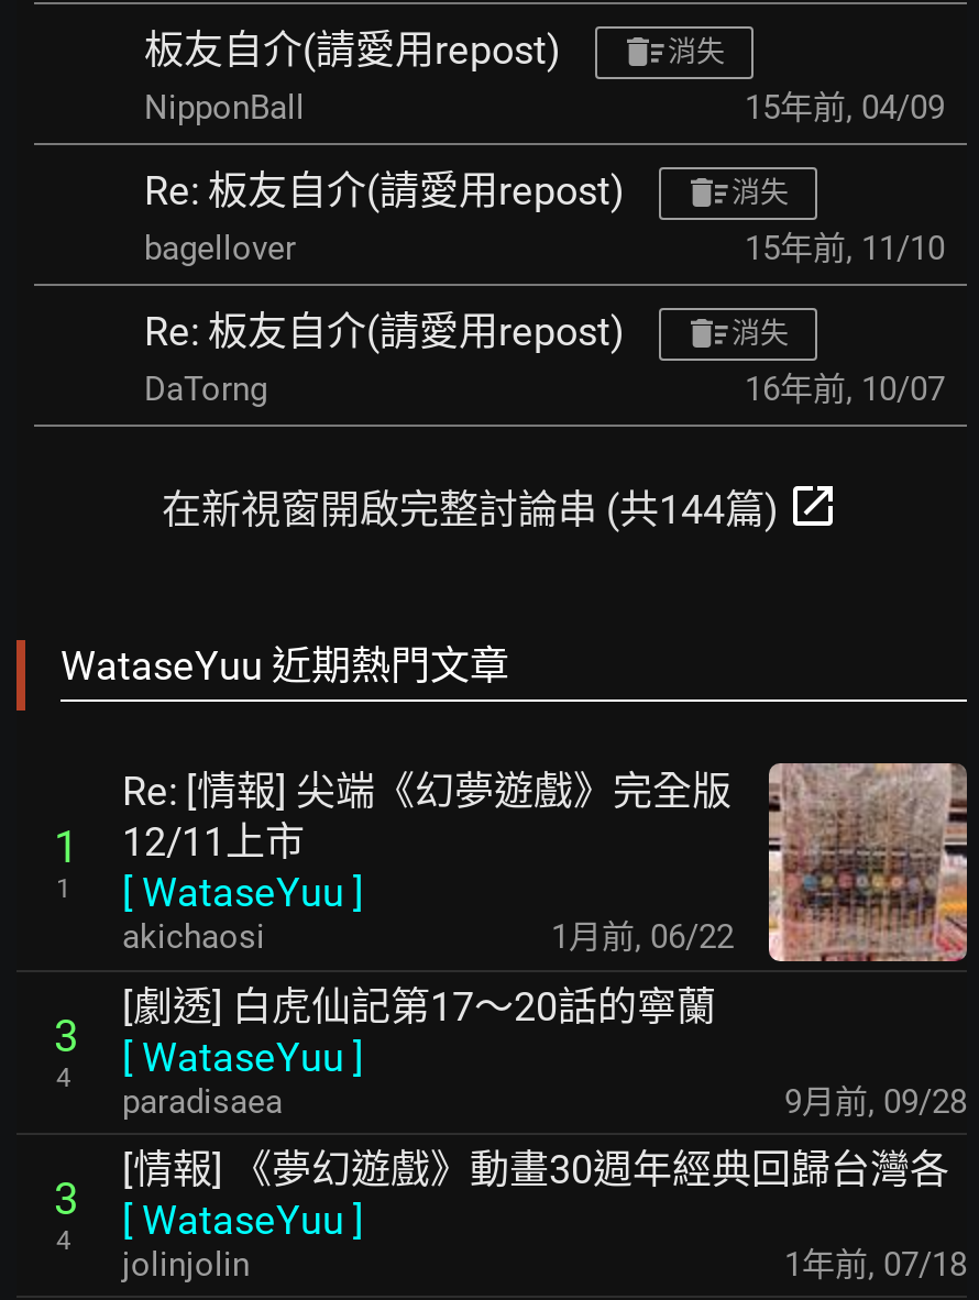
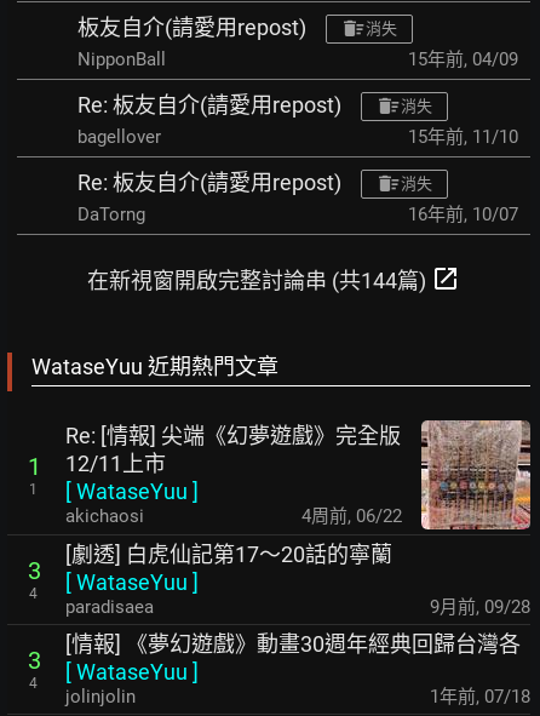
[551,917,734,957] 1月前, 06/22 -> [301,505,402,527] 4周前, 06/22

